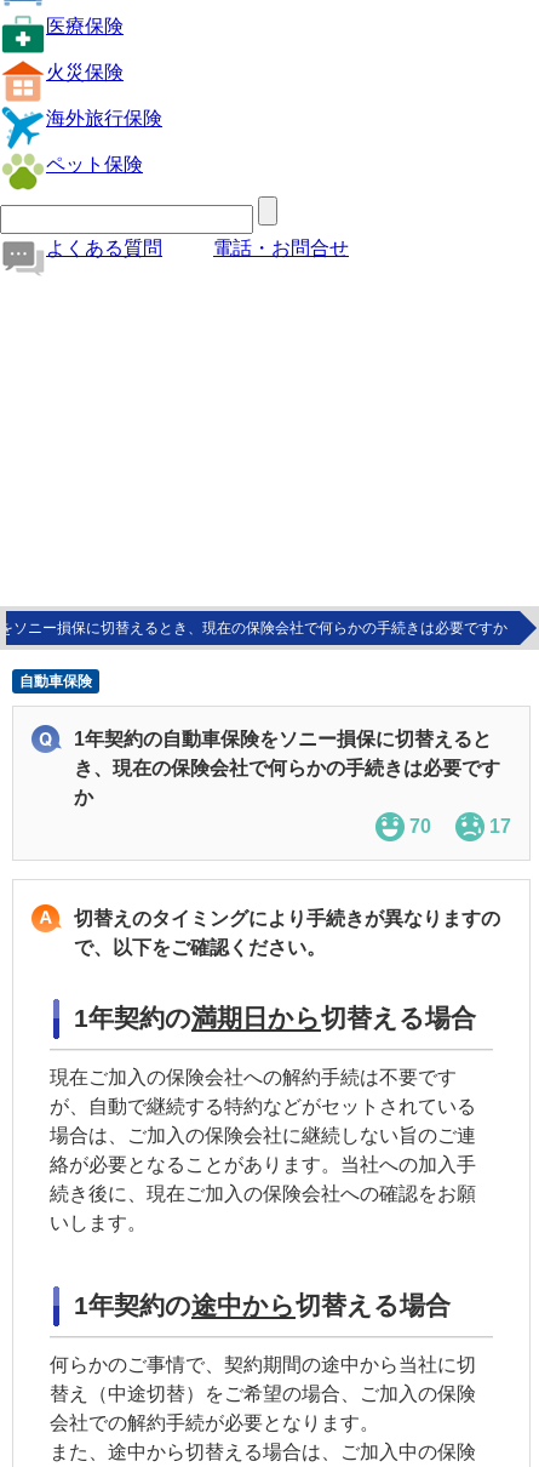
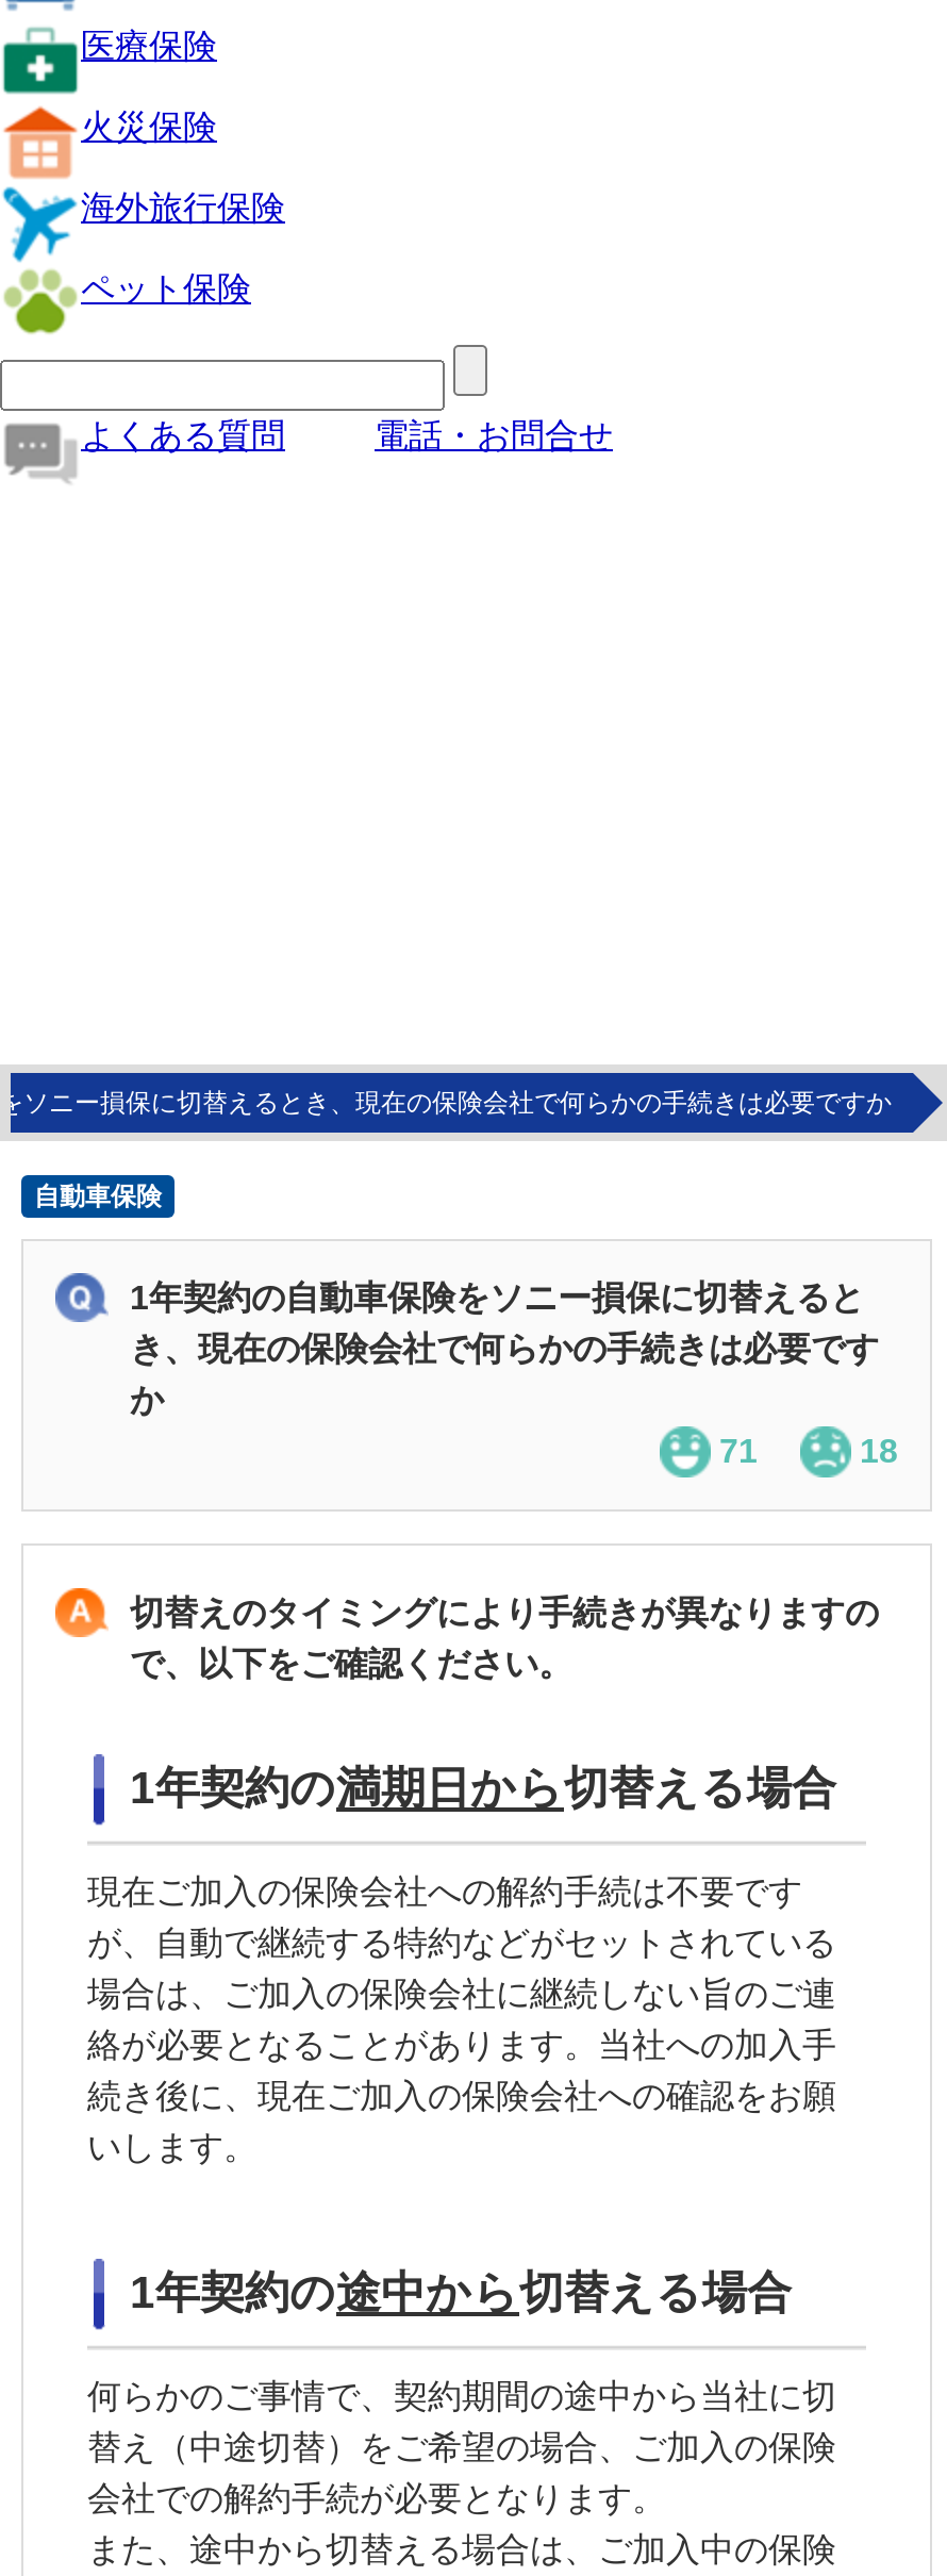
[409,816,431,837] 70 -> [719,1433,758,1469] 71
[489,816,511,837] 17 -> [860,1433,898,1469] 18

